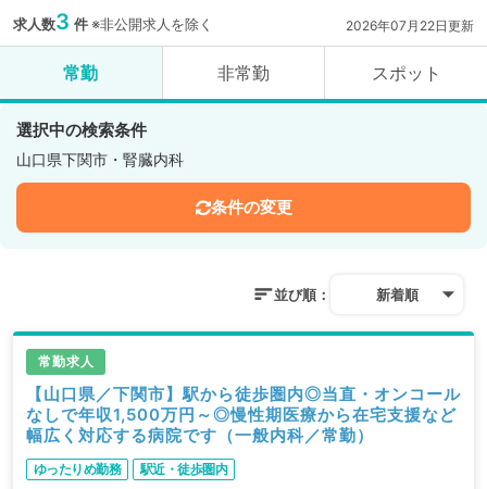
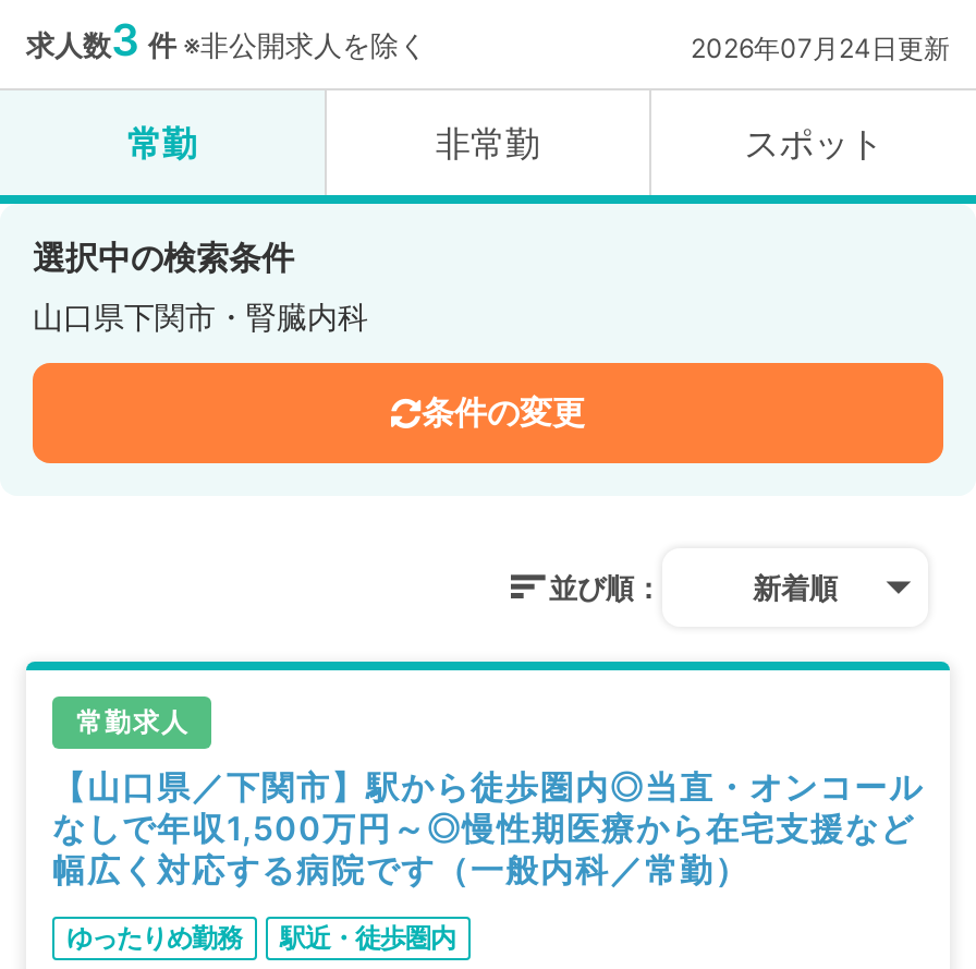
[346,17,474,34] 2026年07月22日更新 -> [691,32,950,64] 2026年07月24日更新

